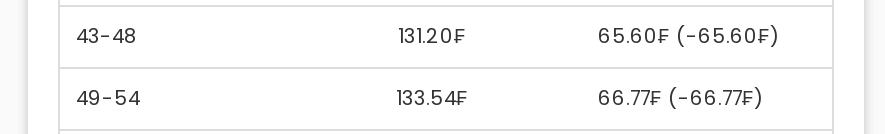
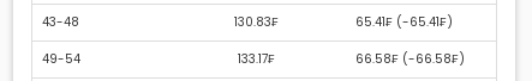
[398,21,466,51] 131.20₣ -> [234,13,278,31] 130.83₣
[598,21,780,51] 65.60₣ (-65.60₣) -> [355,13,453,31] 65.41₣ (-65.41₣)
[396,83,468,113] 133.54₣ -> [237,50,274,68] 133.17₣
[598,83,764,113] 66.77₣ (-66.77₣) -> [355,50,465,68] 66.58₣ (-66.58₣)

